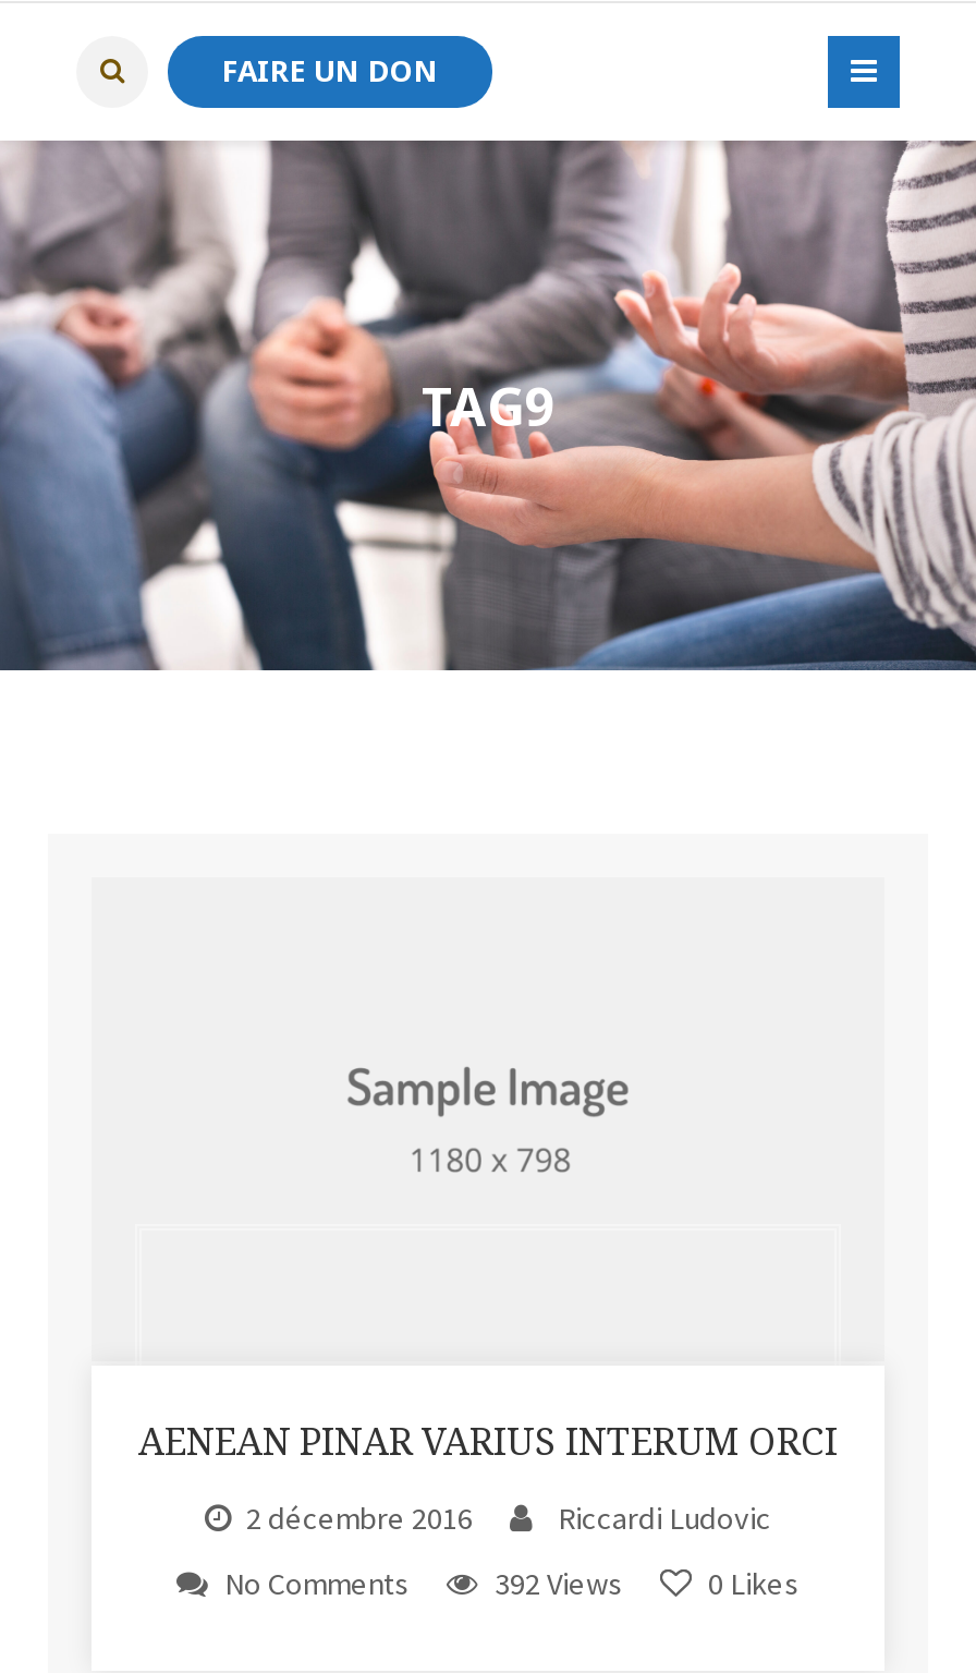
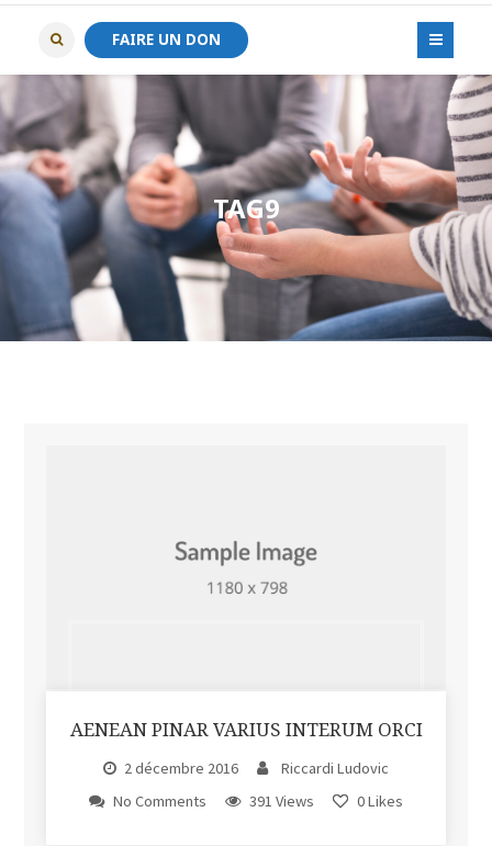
[495,1565,623,1604] 392 Views -> [249,791,314,811] 391 Views

